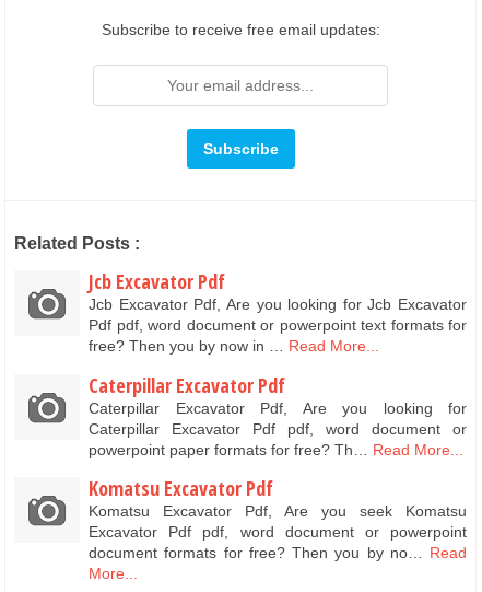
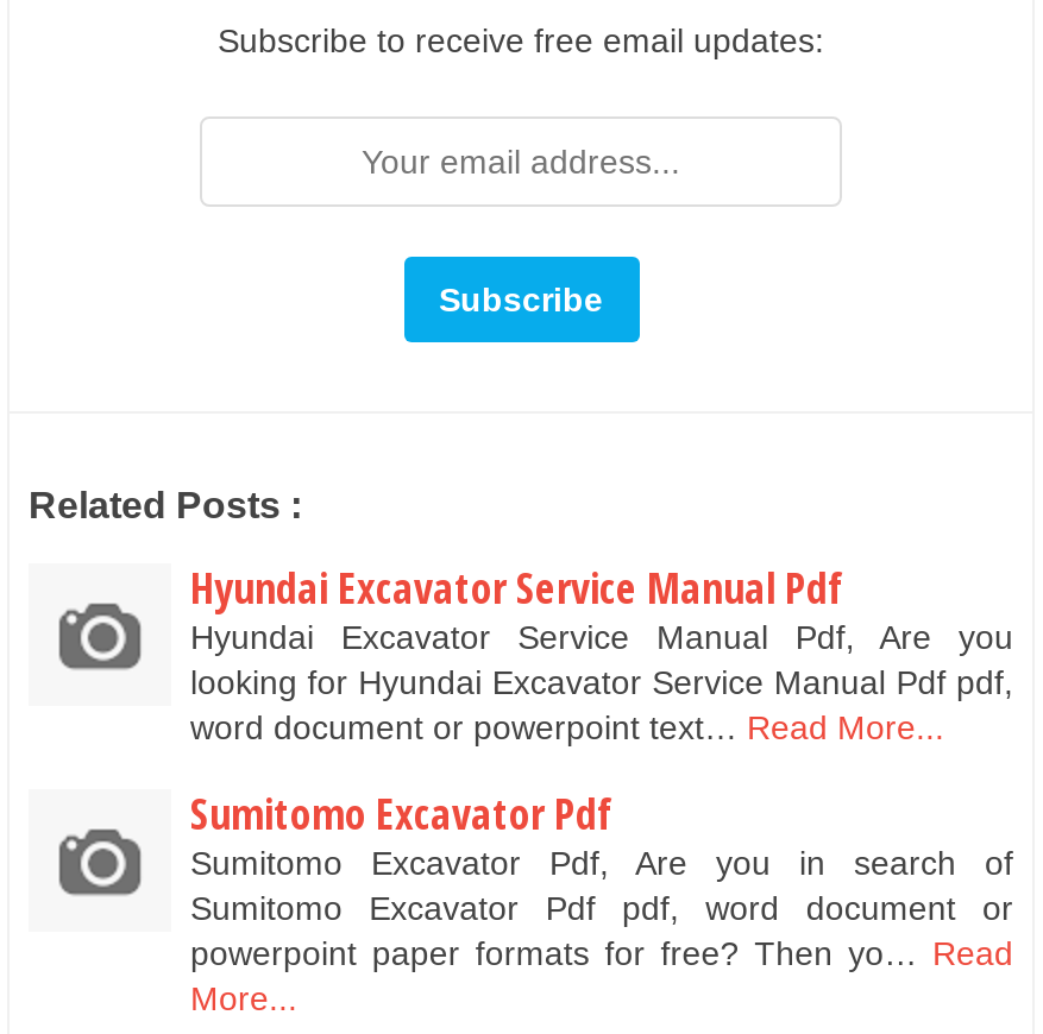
[89,268,467,561] Jcb Excavator Pdf | Jcb Excavator Pdf, Are you looking for Jcb Excavator | Pdf pdf, word document or powerpoint text formats for | free? Then you by now in … Read More... | Caterpillar Excavator Pdf | Caterpillar Excavator Pdf, Are you looking for | Caterpillar Excavator Pdf pdf, word document or | powerpoint paper formats for free? Th… Read More... | Komatsu Excavator Pdf | Komatsu Excavator Pdf, Are you seek Komatsu | Excavator Pdf pdf, word document or powerpoint | document formats for free? Then you by no… Read -> [190,559,1013,971] Hyundai Excavator Service Manual Pdf | Hyundai Excavator Service Manual Pdf, Are you | looking for Hyundai Excavator Service Manual Pdf pdf, | word document or powerpoint text… Read More... | Sumitomo Excavator Pdf | Sumitomo Excavator Pdf, Are you in search of | Sumitomo Excavator Pdf pdf, word document or | powerpoint paper formats for free? Then yo… Read

